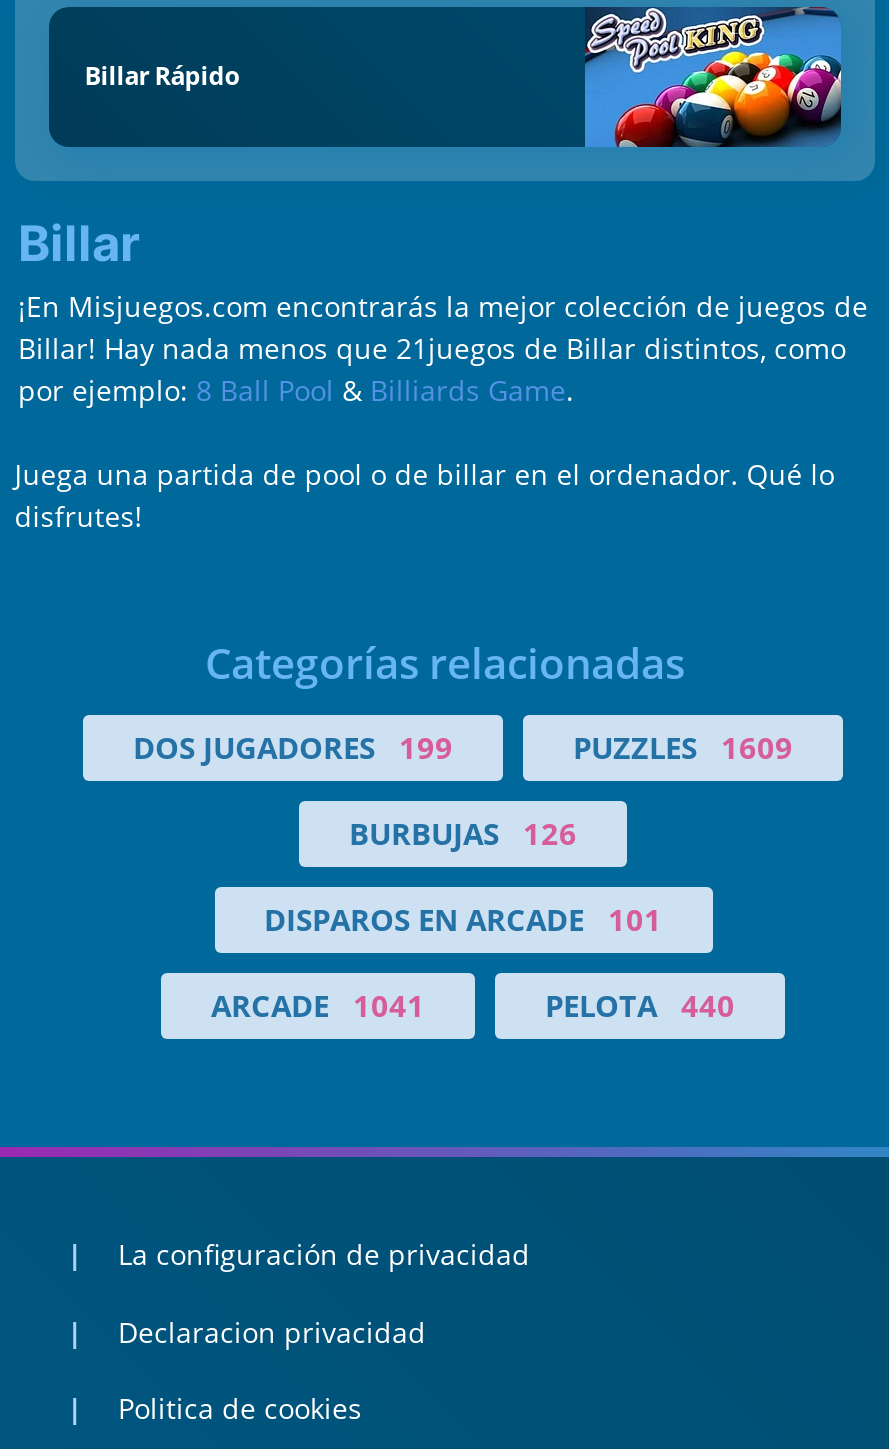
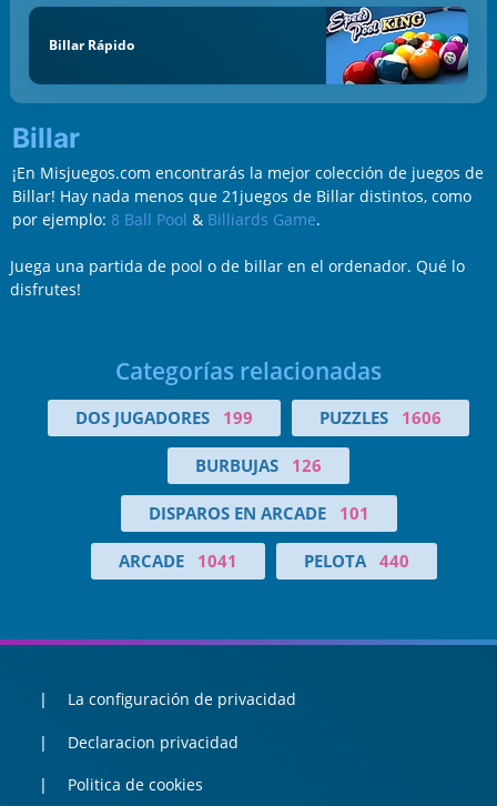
[573,727,793,767] PUZZLES 1609 -> [319,406,442,428] PUZZLES 1606

